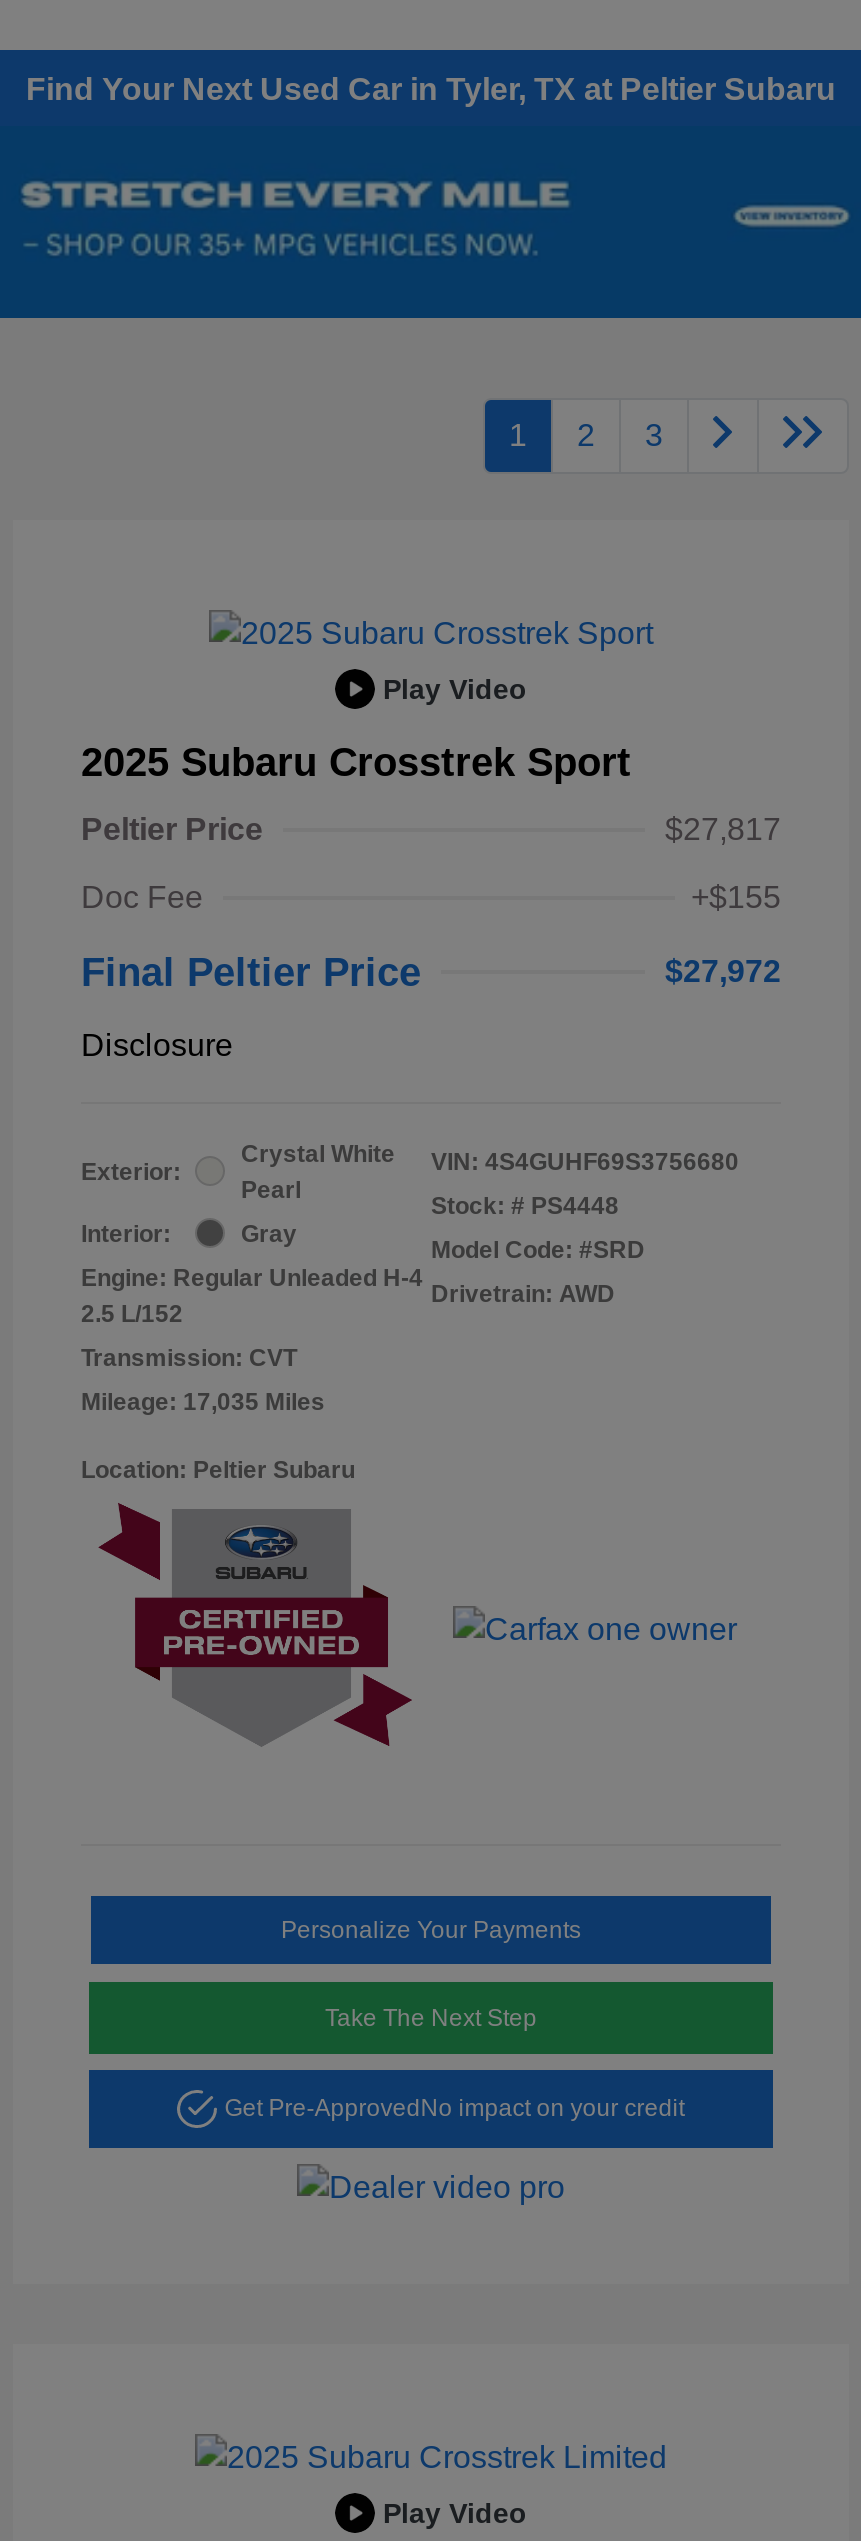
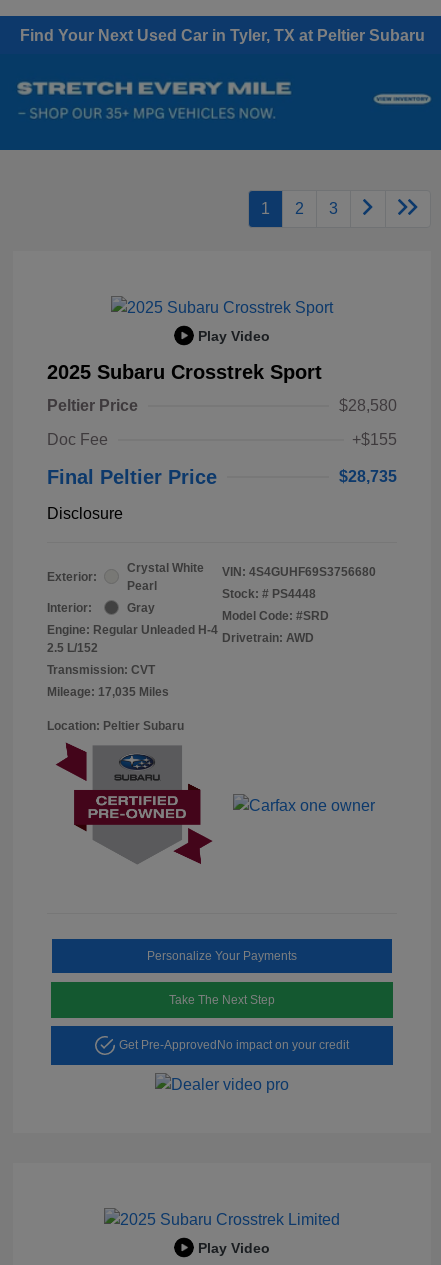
[665,811,781,845] $27,817 -> [339,396,397,413] $28,580
[665,953,781,987] $27,972 -> [339,467,397,484] $28,735

